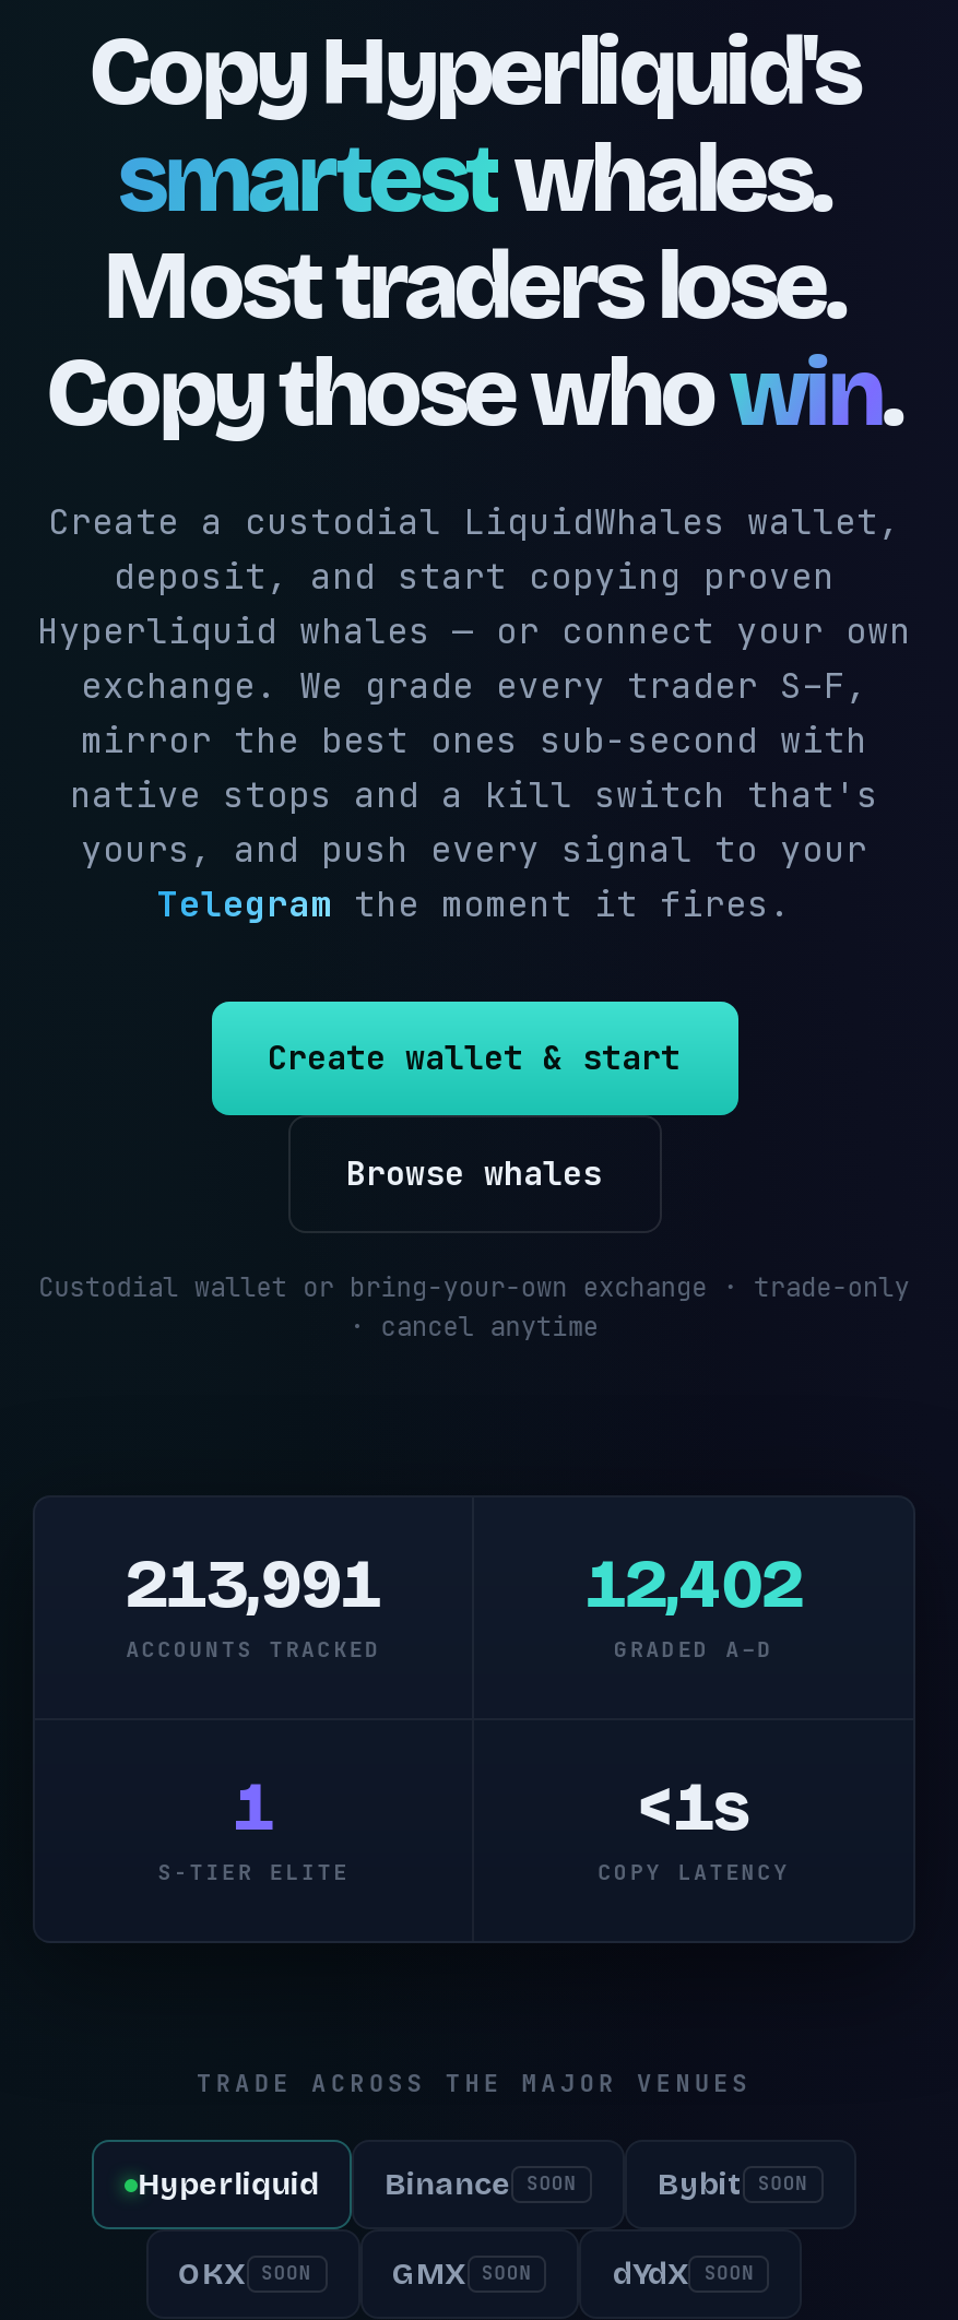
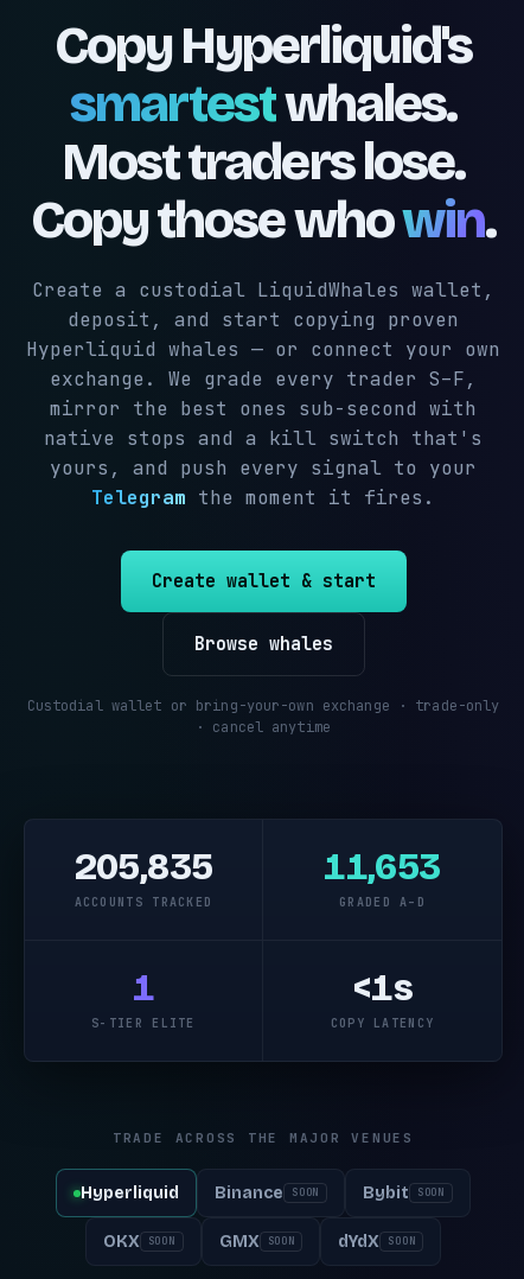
[126,1543,381,1624] 213,991 -> [74,845,213,889] 205,835
[585,1543,802,1624] 12,402 -> [324,845,441,889] 11,653

